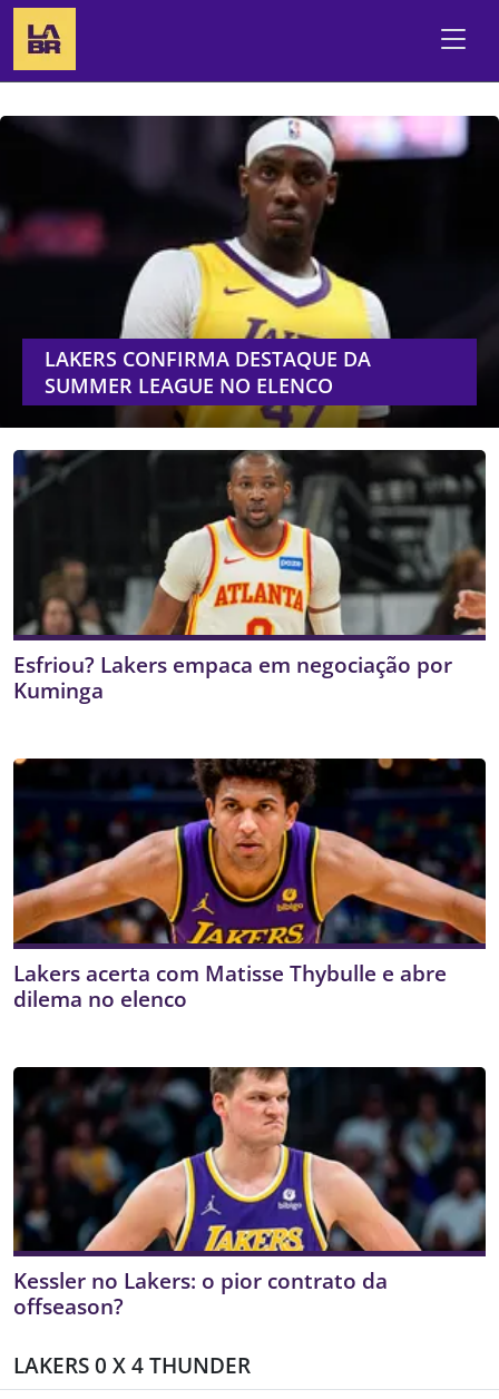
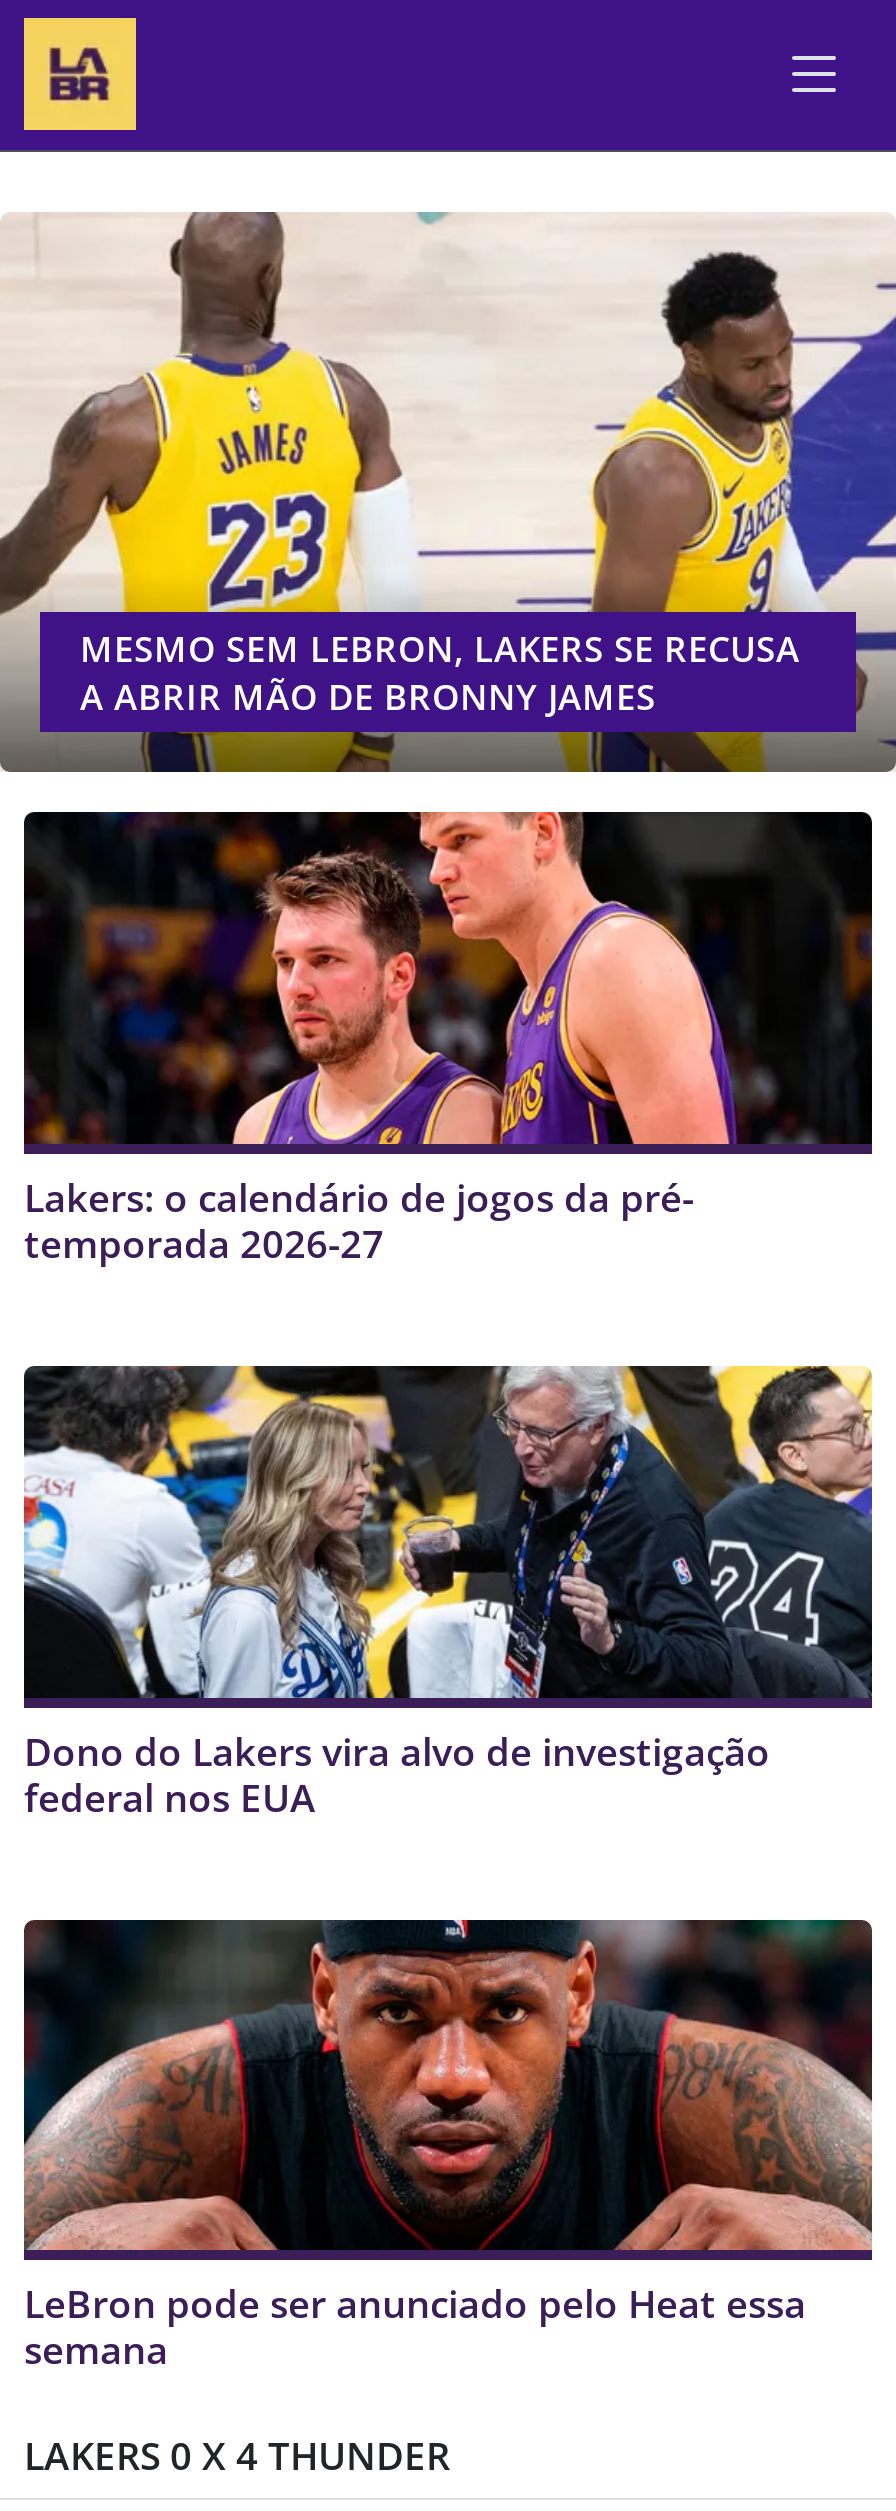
[3,115,496,429] [image] | LAKERS CONFIRMA DESTAQUE DA | SUMMER LEAGUE NO ELENCO -> [6,210,890,774] [image] | MESMO SEM LEBRON, LAKERS SE RECUSA | A ABRIR MÃO DE BRONNY JAMES
[13,449,487,705] [image] | Esfriou? Lakers empaca em negociação por | Kuminga -> [24,810,874,1270] [image] | Lakers: o calendário de jogos da pré- | temporada 2026-27
[12,757,487,1013] [image] | Lakers acerta com Matisse Thybulle e abre | dilema no elenco -> [22,1364,874,1823] [image] | Dono do Lakers vira alvo de investigação | federal nos EUA
[12,1066,487,1321] [image] | Kessler no Lakers: o pior contrato da | offseason? -> [22,1918,874,2377] [image] | LeBron pode ser anunciado pelo Heat essa | semana

